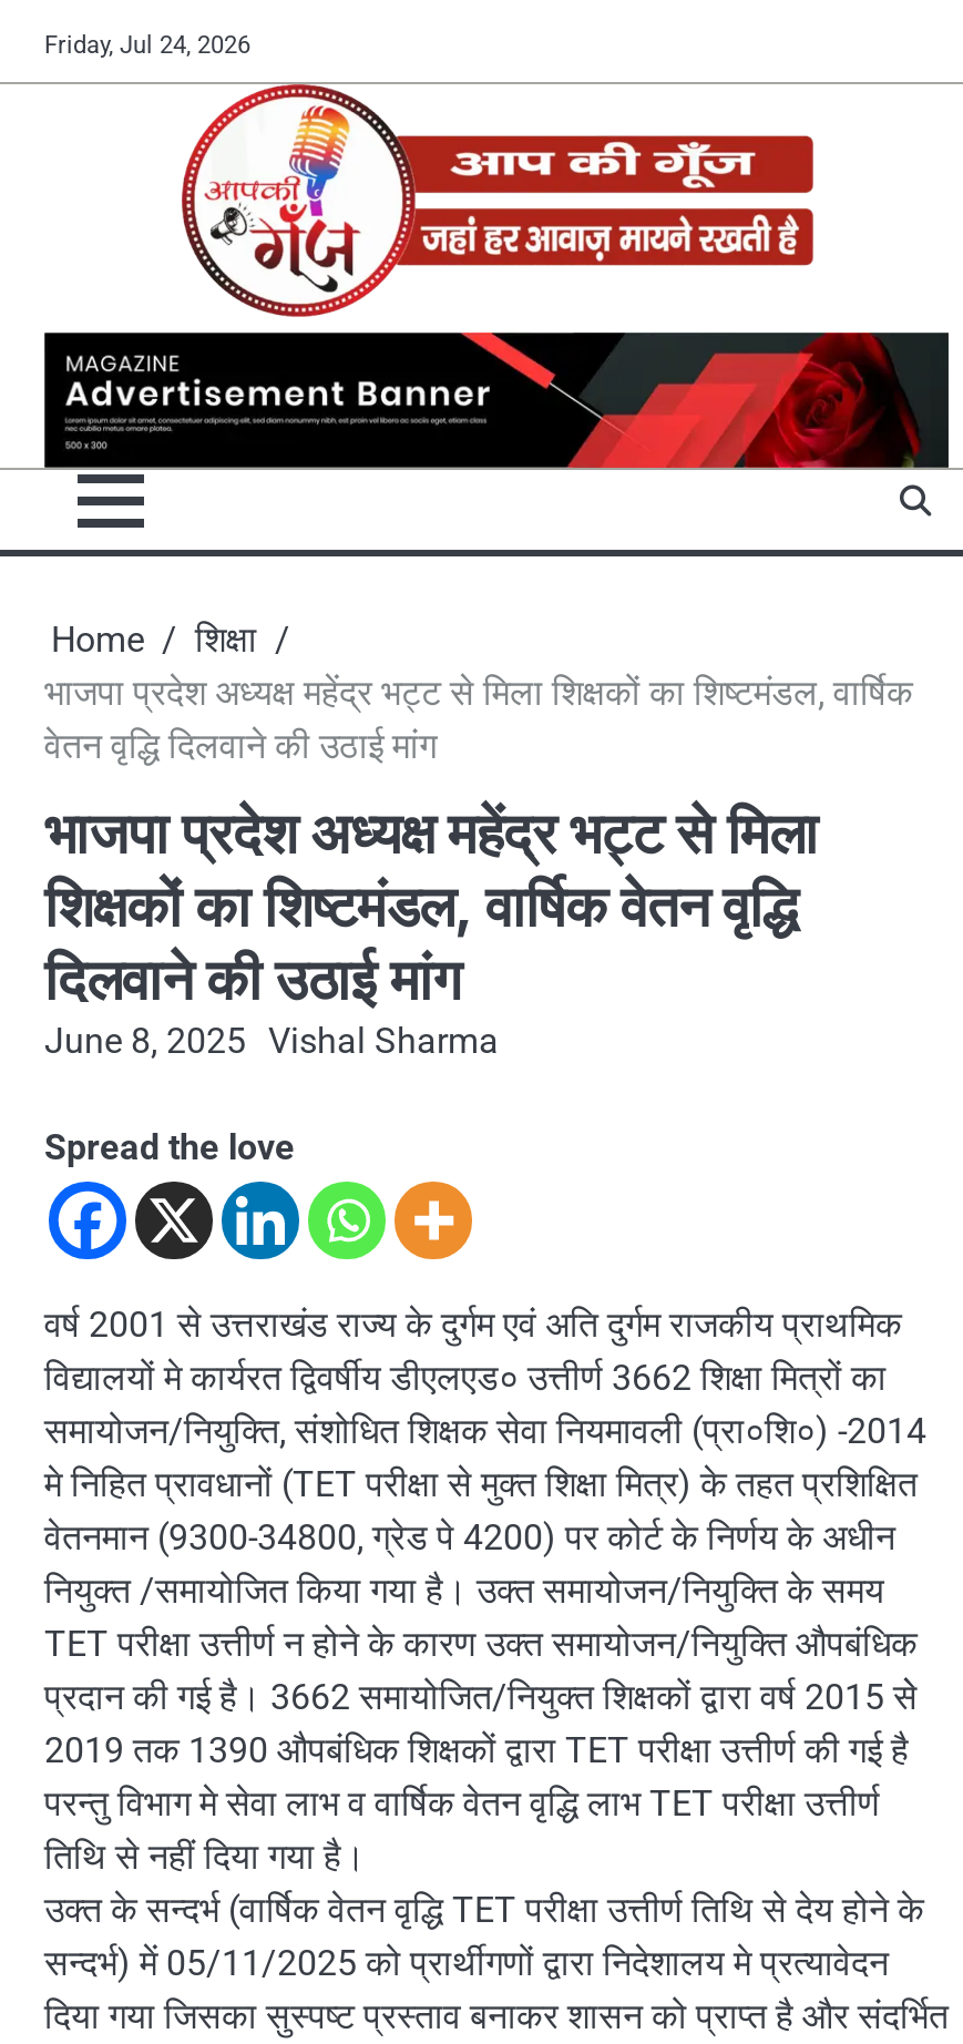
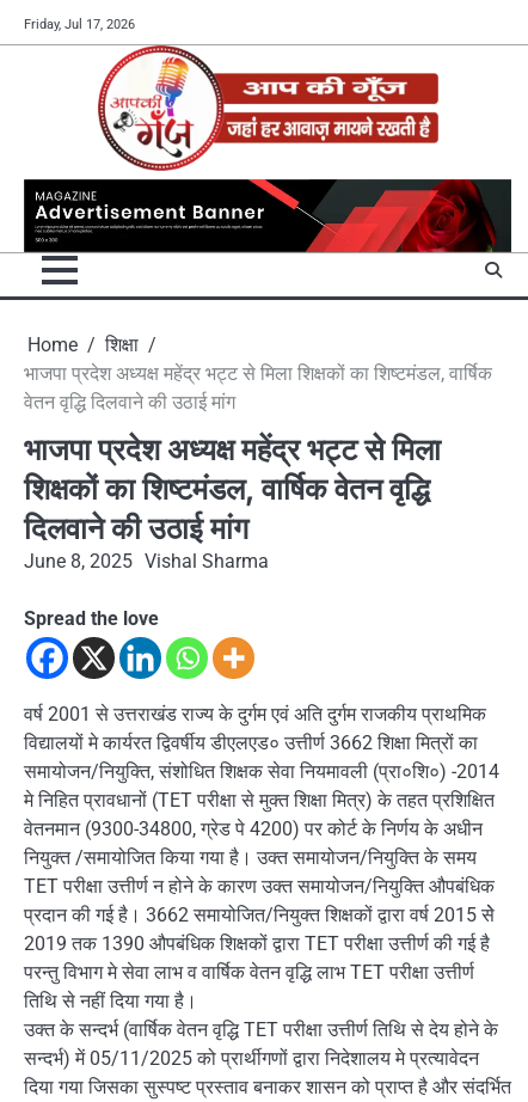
[44,31,250,60] Friday, Jul 24, 2026 -> [24,17,135,32] Friday, Jul 17, 2026

